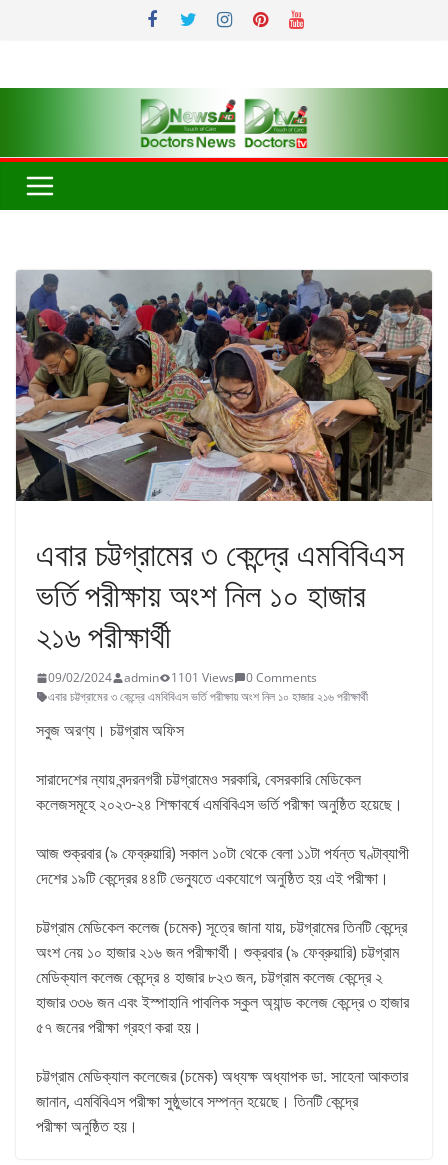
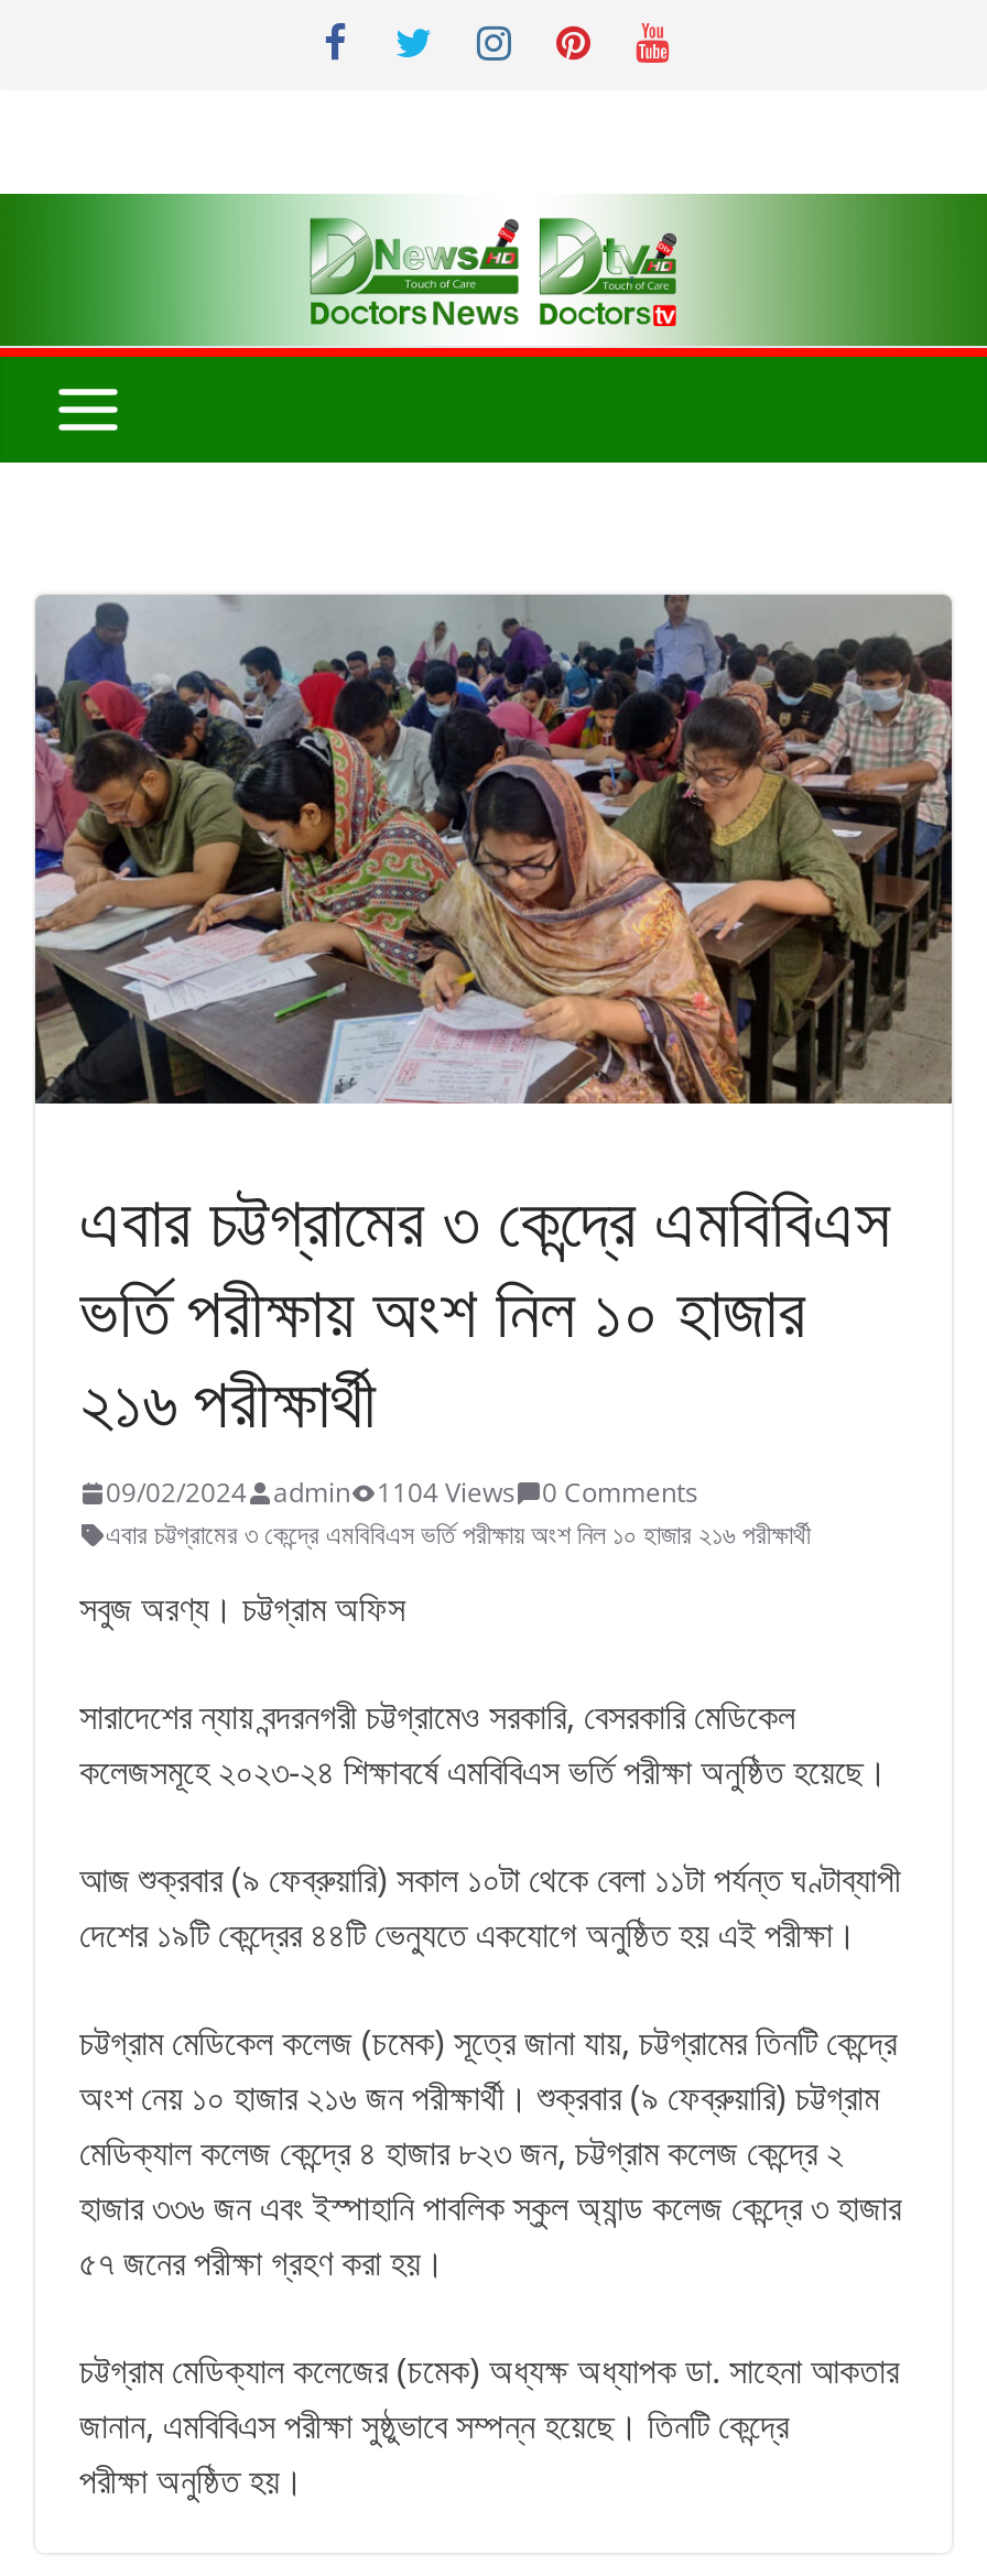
[48,669,317,686] 09/02/2024 admin 1101 Views 0 Comments -> [106,1474,698,1512] 09/02/2024 admin 1104 Views 0 Comments

